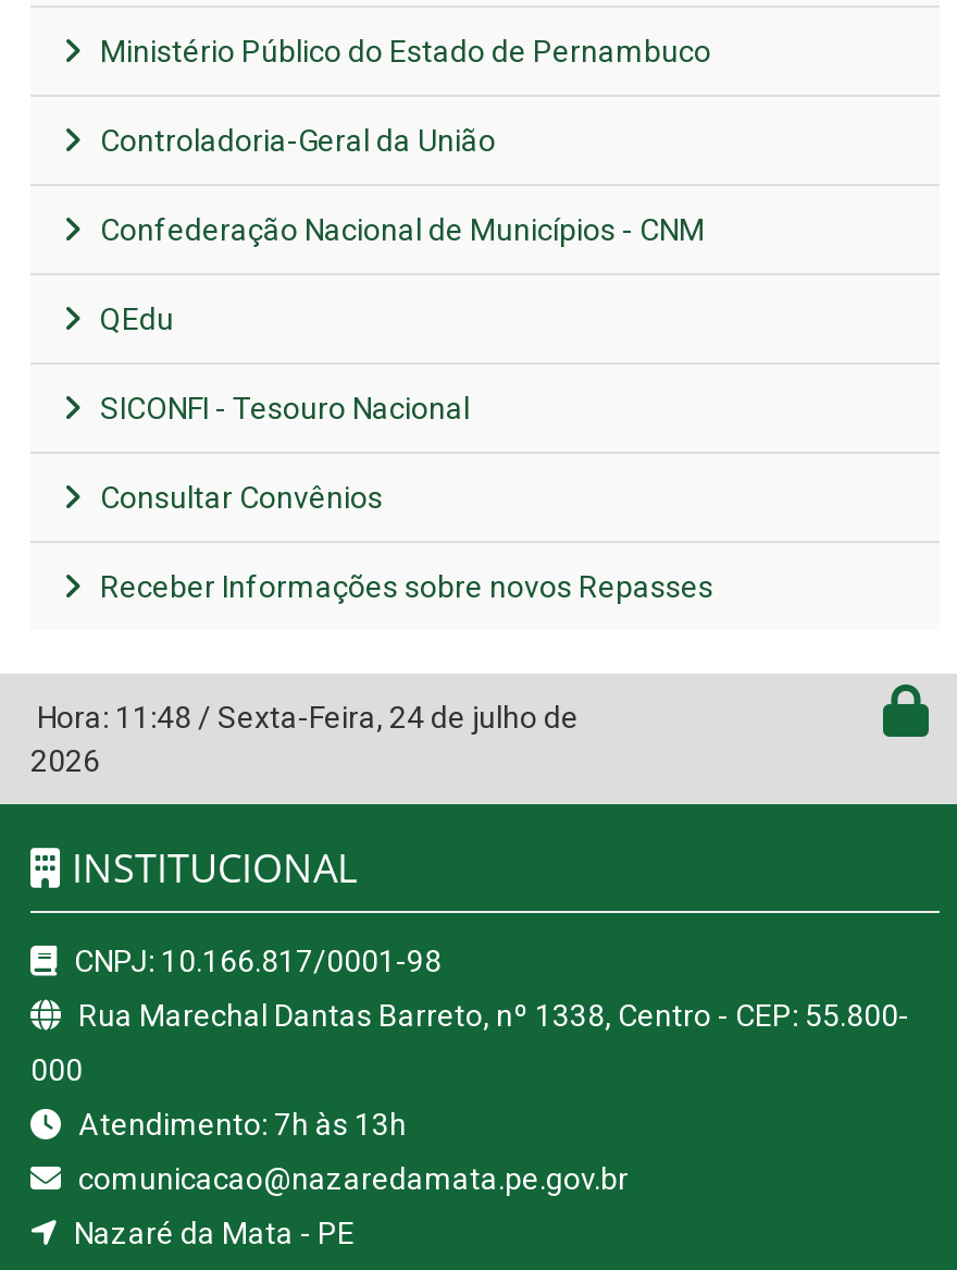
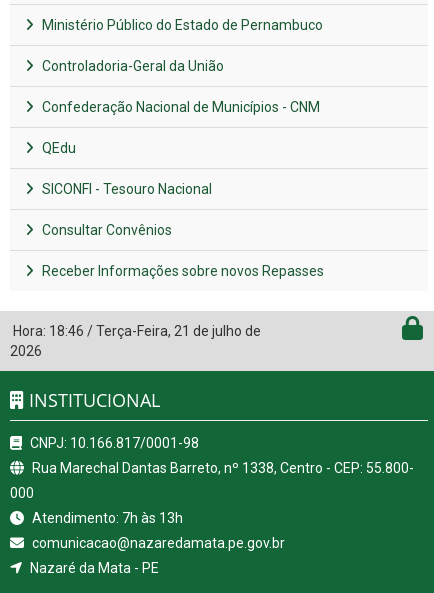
[30,700,579,735] Hora: 11:48 / Sexta-Feira, 24 de julho de -> [10,323,261,339] Hora: 18:46 / Terça-Feira, 21 de julho de

